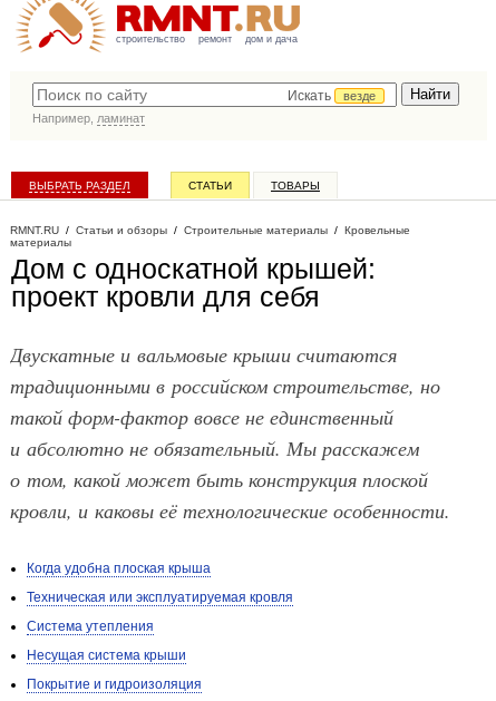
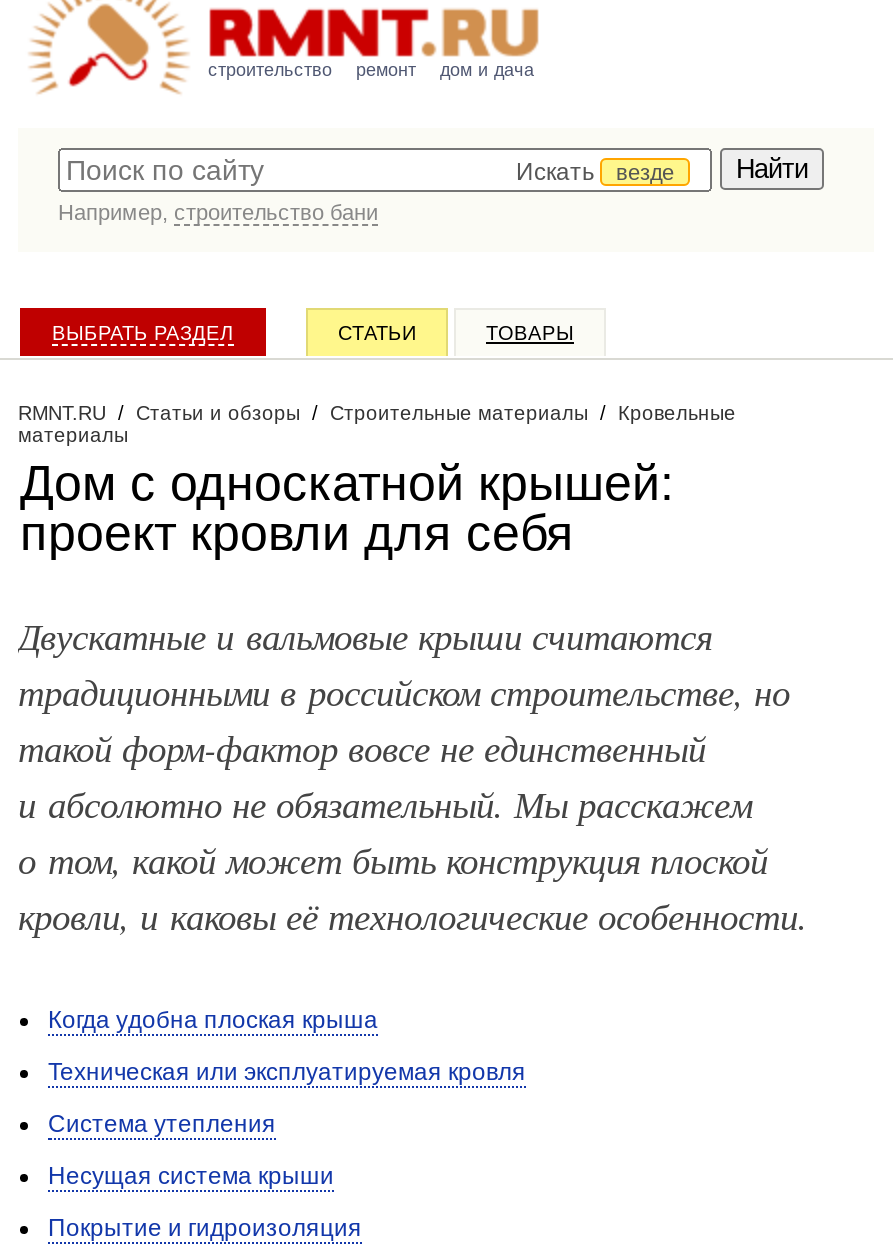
[32,111,145,125] Например, ламинат -> [58,200,378,224] Например, строительство бани

